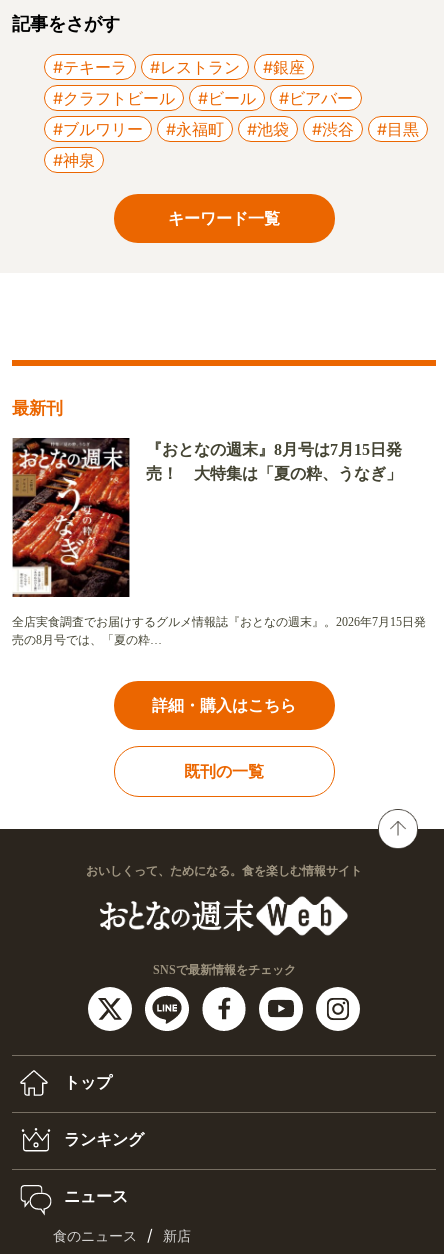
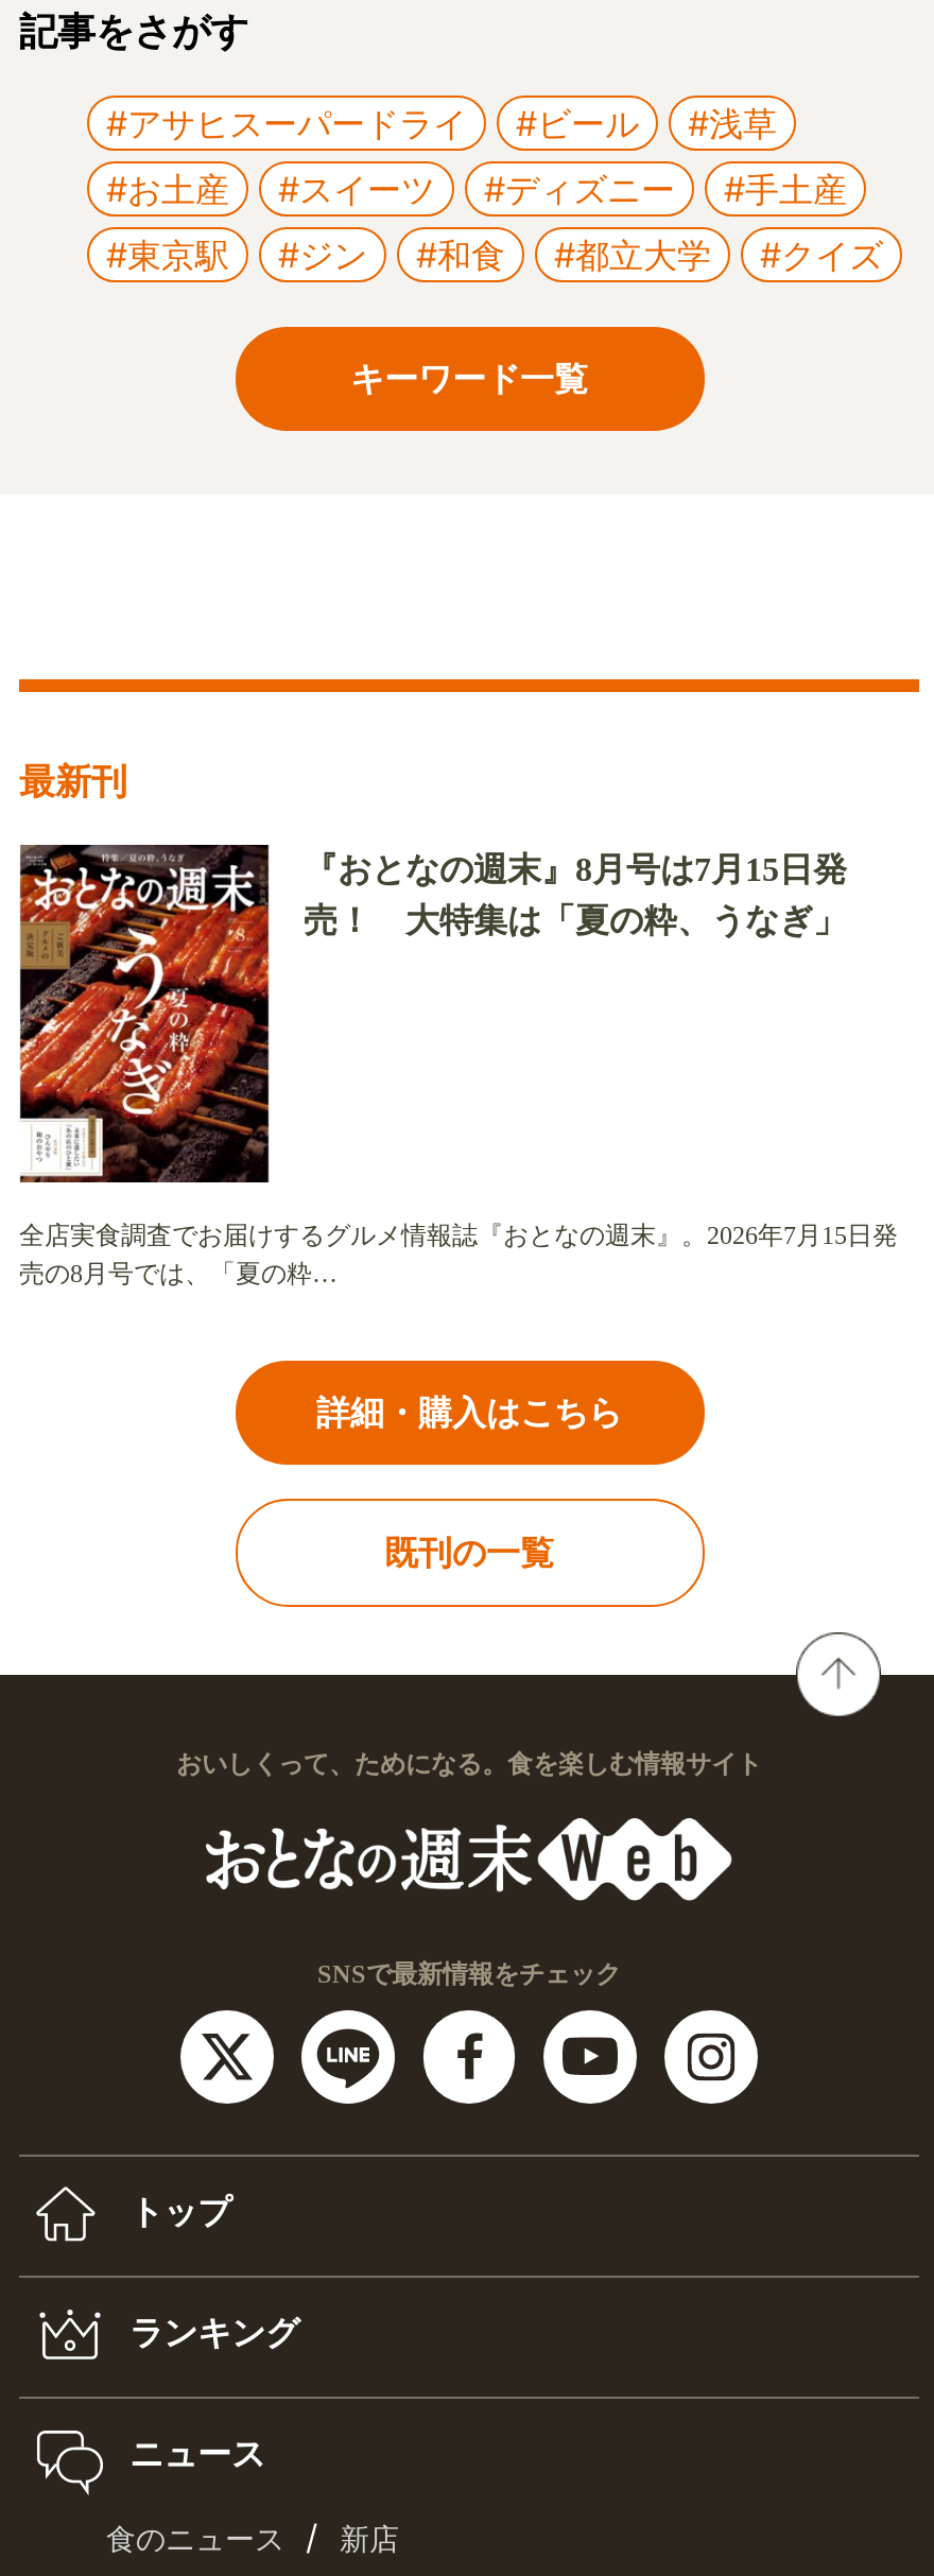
[53,57,305,108] #テキーラ | #レストラン | #銀座 | #クラフトビール -> [106,101,467,144] #アサヒスーパードライ
[279,88,353,108] #ビアバー -> [688,101,777,144] #浅草
[53,119,419,139] #ブルワリー | #永福町 | #池袋 | #渋谷 | #目黒 -> [106,167,847,210] #お土産 | #スイーツ | #ディズニー | #手土産
[53,150,95,170] #神泉 -> [106,233,883,275] #東京駅 | #ジン | #和食 | #都立大学 | #クイズ

